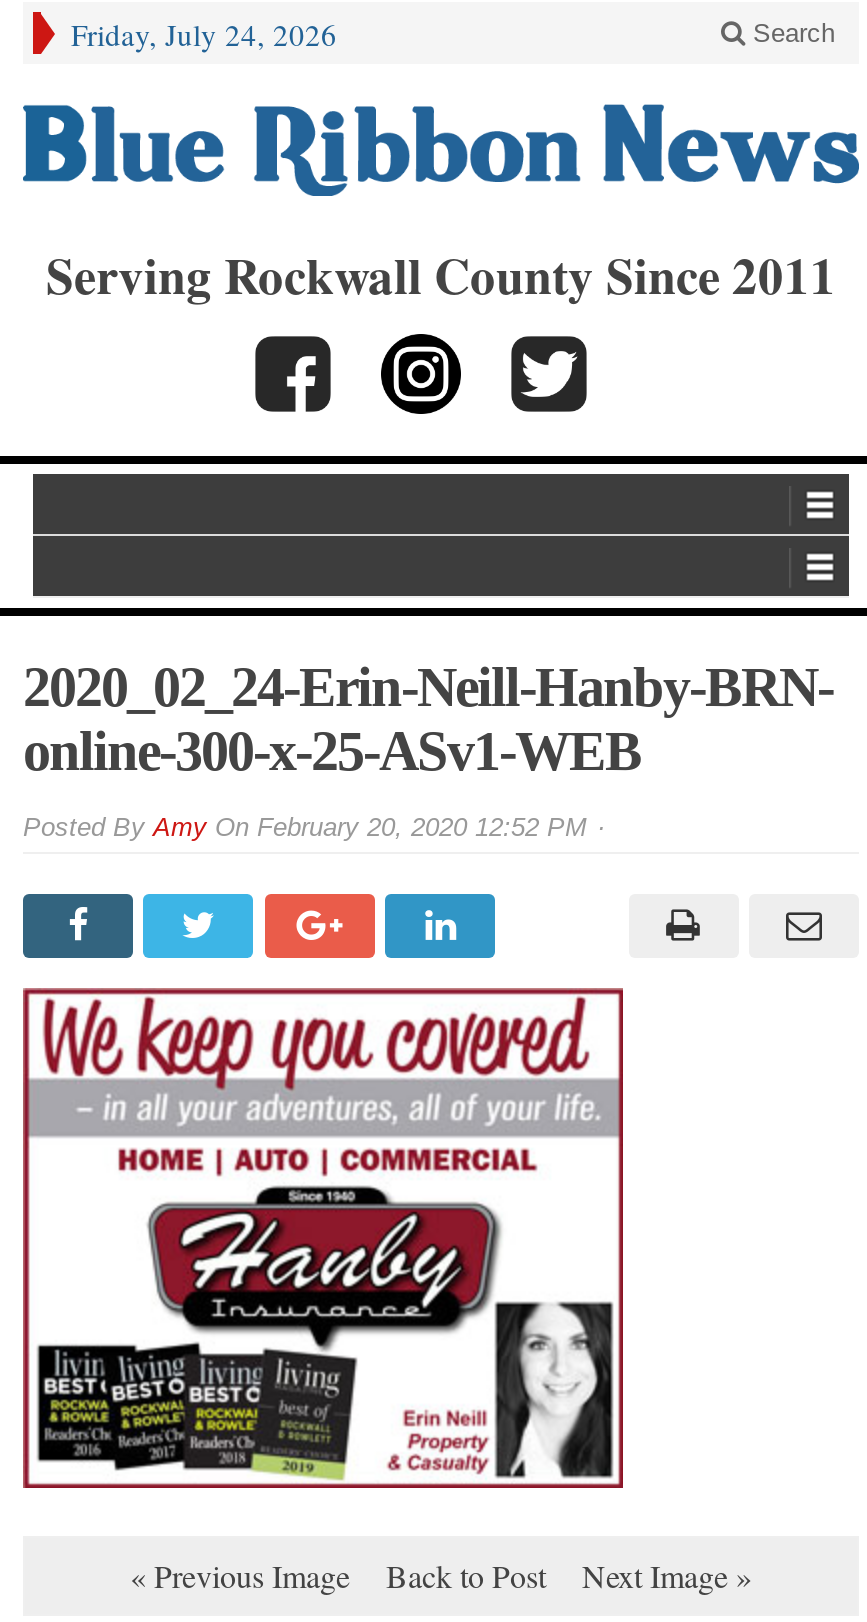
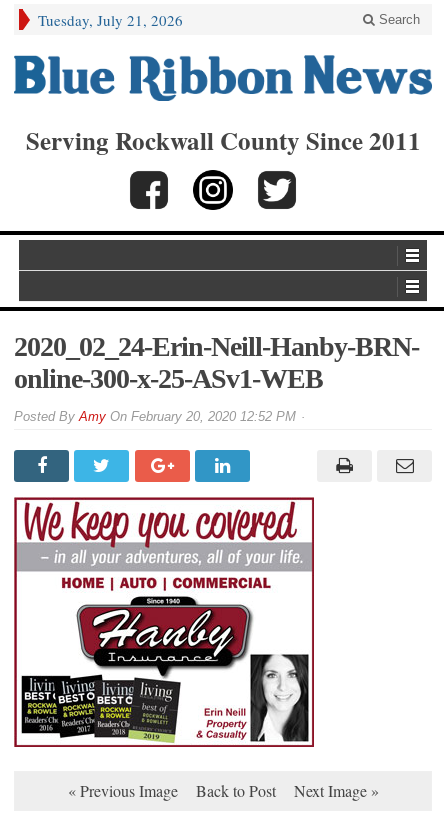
[71,14,337,54] Friday, July 24, 2026 -> [38,10,183,30] Tuesday, July 21, 2026

